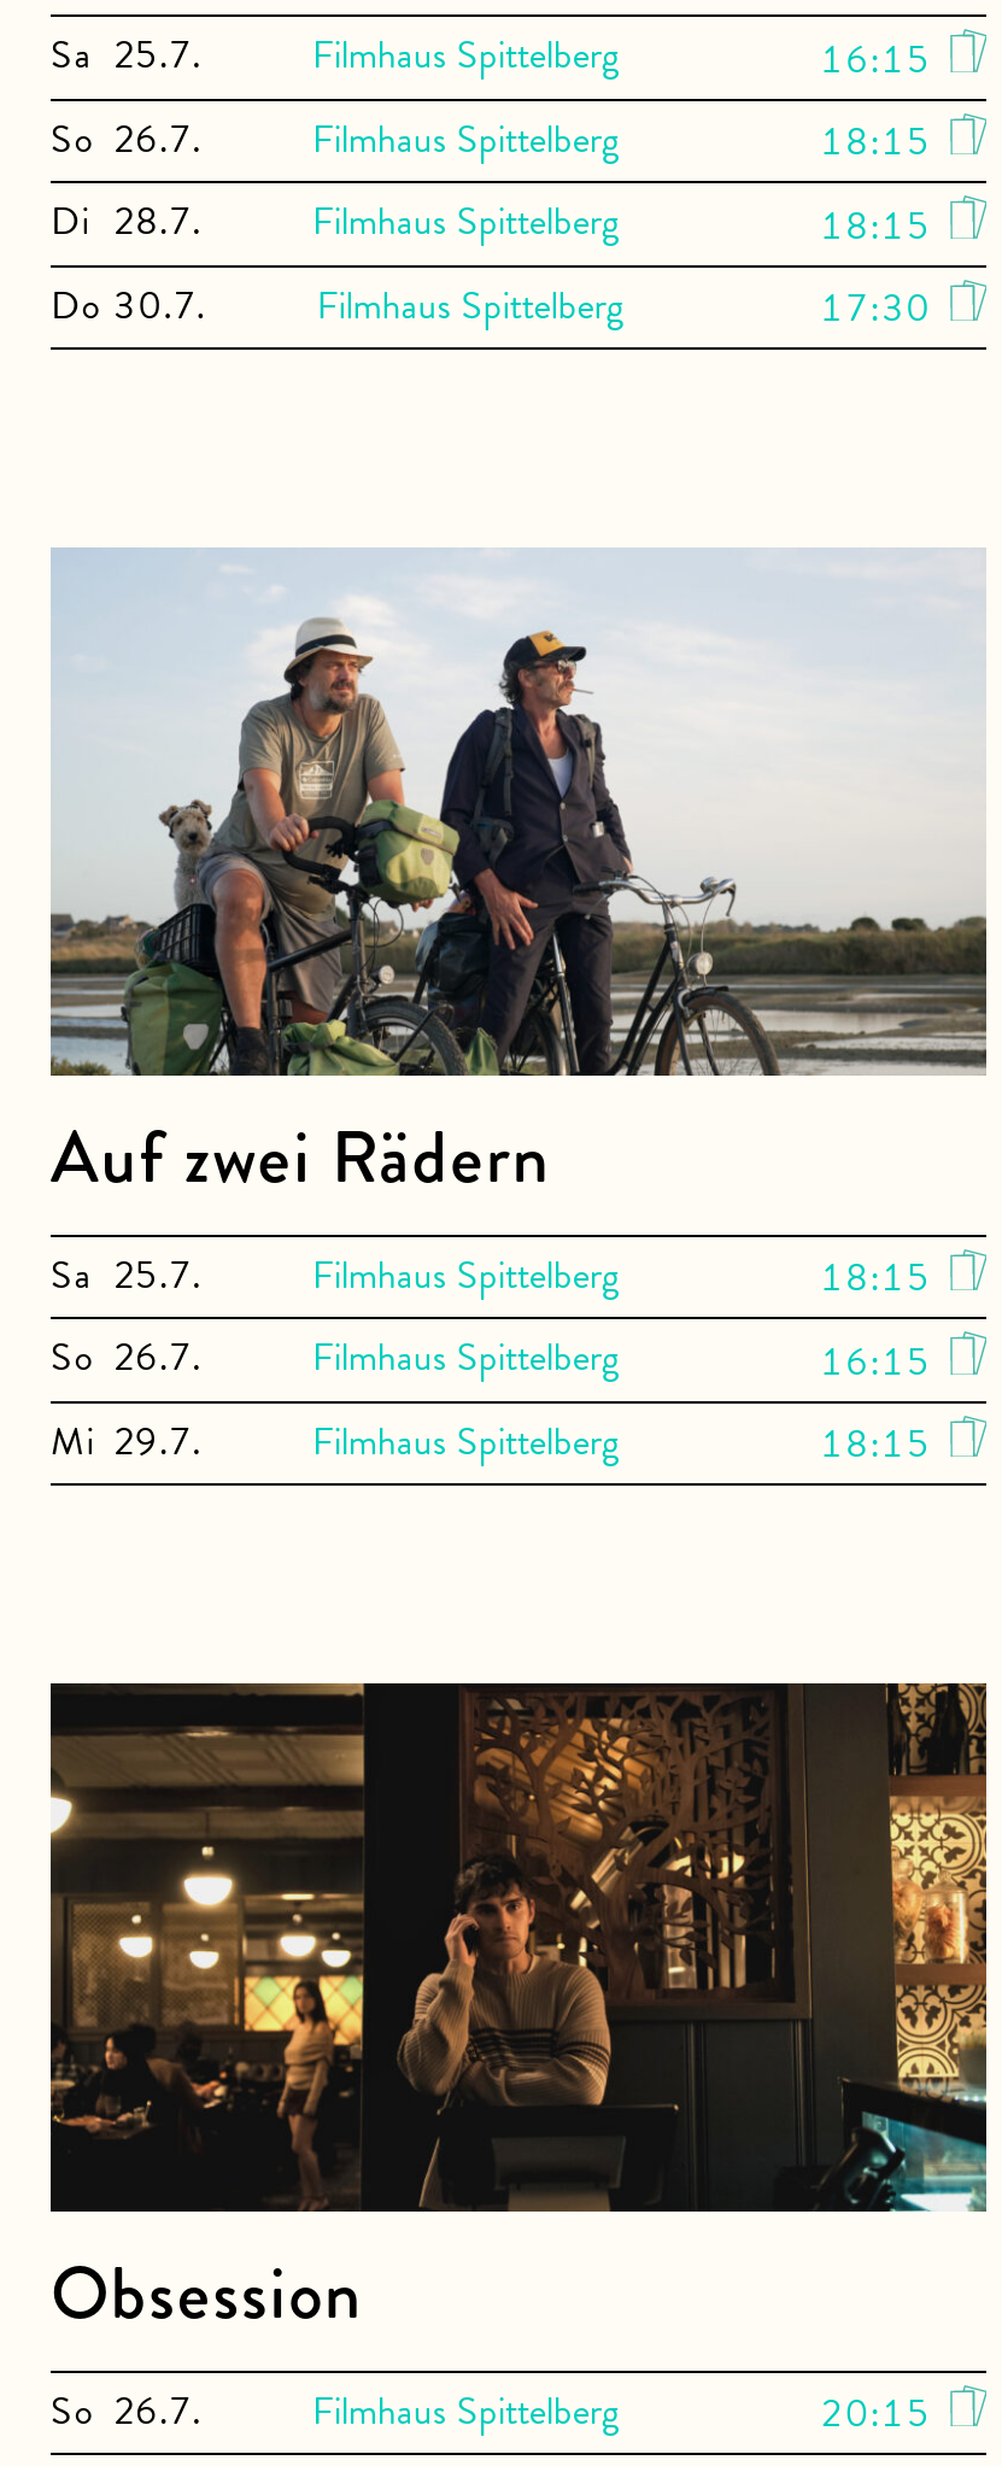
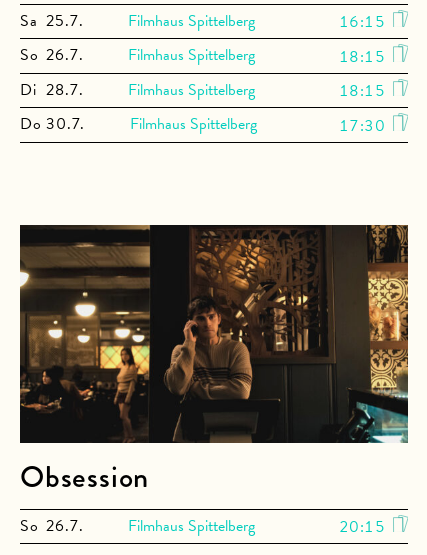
[48,547,986,1475] [image] | Auf zwei Rädern | Sa 25.7. | Filmhaus Spittelberg | 18:15 | So 26.7. | Filmhaus Spittelberg | 16:15 | Mi 29.7. | Filmhaus Spittelberg | 18:15 -> none

